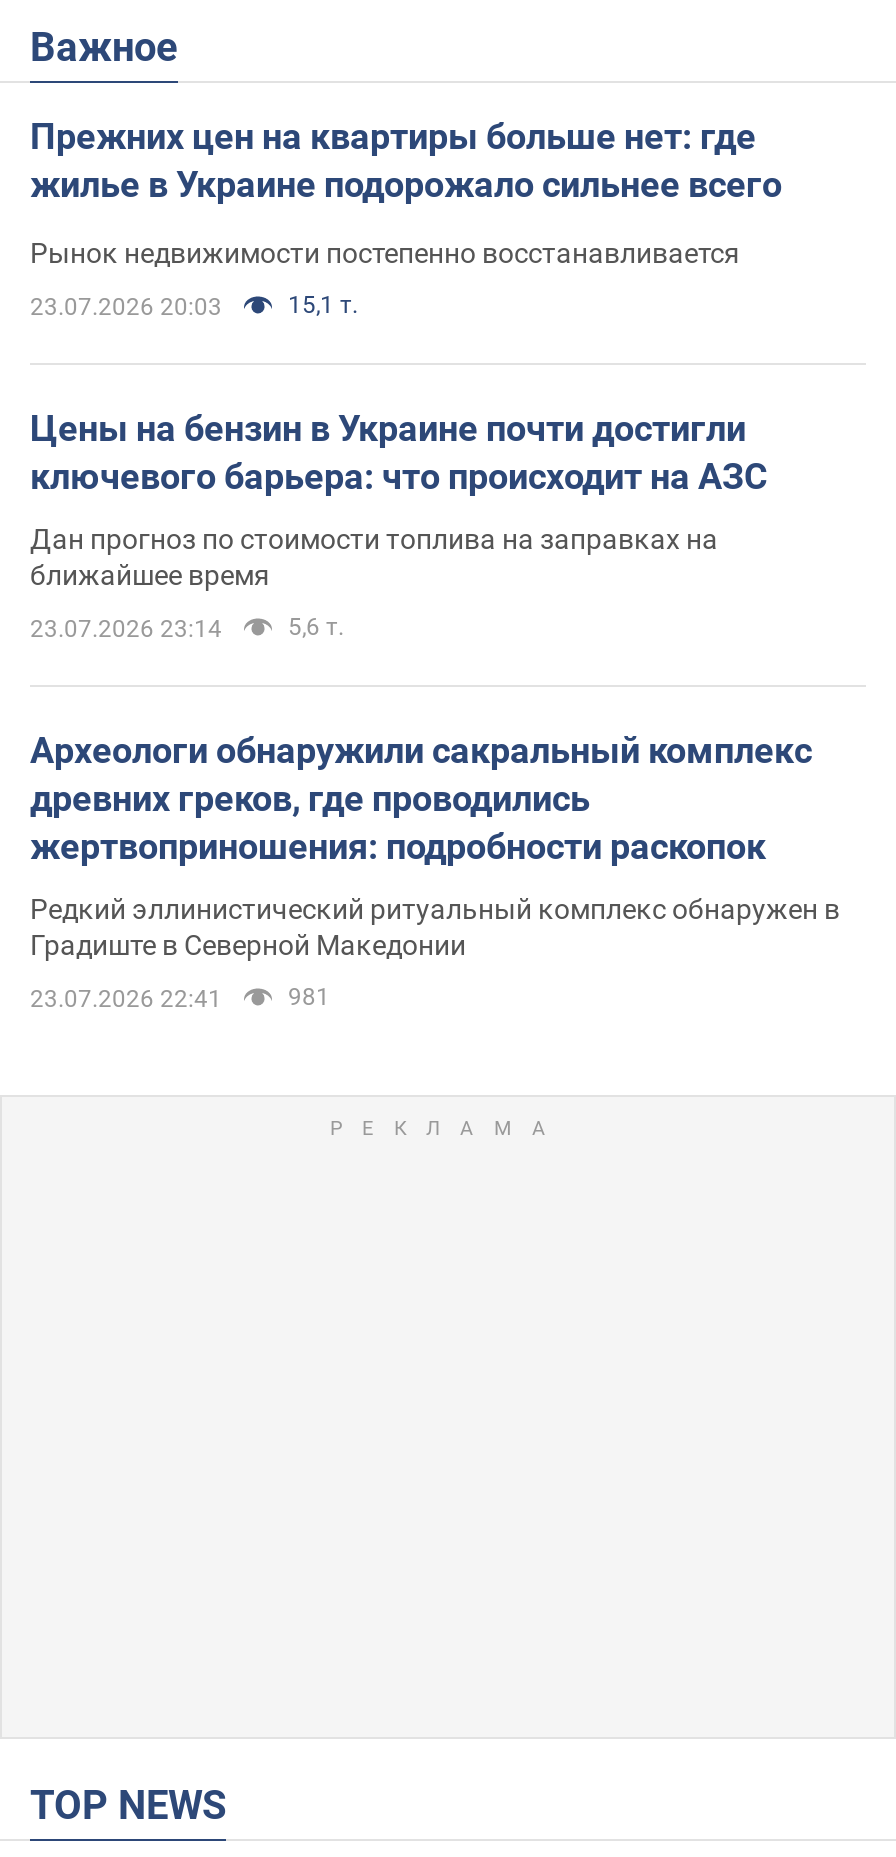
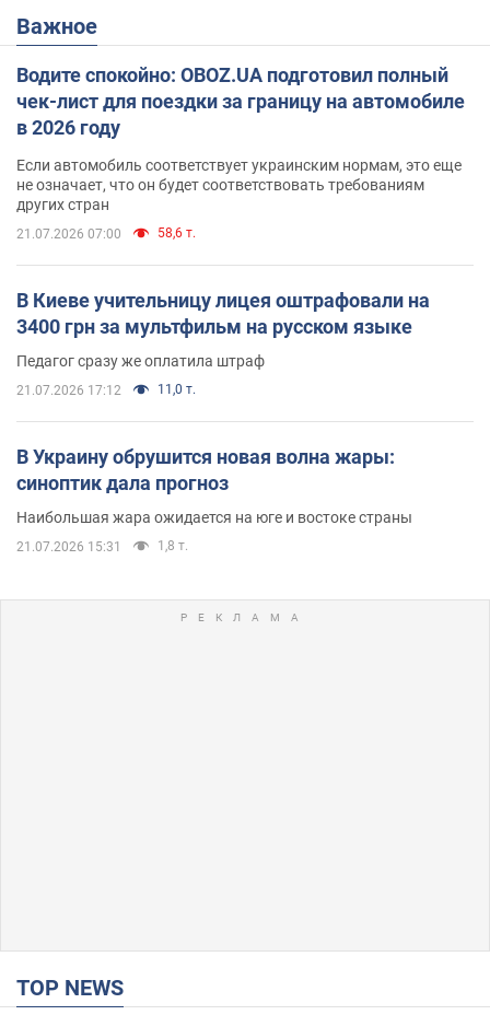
[30,116,782,206] Прежних цен на квартиры больше нет: где | жилье в Украине подорожало сильнее всего -> [16,64,465,139] Водите спокойно: OBOZ.UA подготовил полный | чек-лист для поездки за границу на автомобиле | в 2026 году
[30,238,740,270] Рынок недвижимости постепенно восстанавливается -> [16,157,462,214] Если автомобиль соответствует украинским нормам, это еще | не означает, что он будет соответствовать требованиям | других стран
[30,292,358,322] 23.07.2026 20:03 | 15,1 т. -> [16,226,196,242] 21.07.2026 07:00 | 58,6 т.
[30,408,768,498] Цены на бензин в Украине почти достигли | ключевого барьера: что происходит на АЗС -> [16,289,430,338] В Киеве учительницу лицея оштрафовали на | 3400 грн за мультфильм на русском языке
[30,524,718,592] Дан прогноз по стоимости топлива на заправках на | ближайшее время -> [16,353,265,370] Педагог сразу же оплатила штраф
[30,614,344,644] 23.07.2026 23:14 | 5,6 т. -> [16,382,196,398] 21.07.2026 17:12 | 11,0 т.
[30,730,812,868] Археологи обнаружили сакральный комплекс | древних греков, где проводились | жертвоприношения: подробности раскопок -> [16,445,395,495] В Украину обрушится новая волна жары: | синоптик дала прогноз
[30,894,840,962] Редкий эллинистический ритуальный комплекс обнаружен в | Градиште в Северной Македонии -> [16,509,412,526] Наибольшая жара ожидается на юге и востоке страны
[30,984,330,1014] 23.07.2026 22:41 | 981 -> [16,538,188,555] 21.07.2026 15:31 | 1,8 т.

